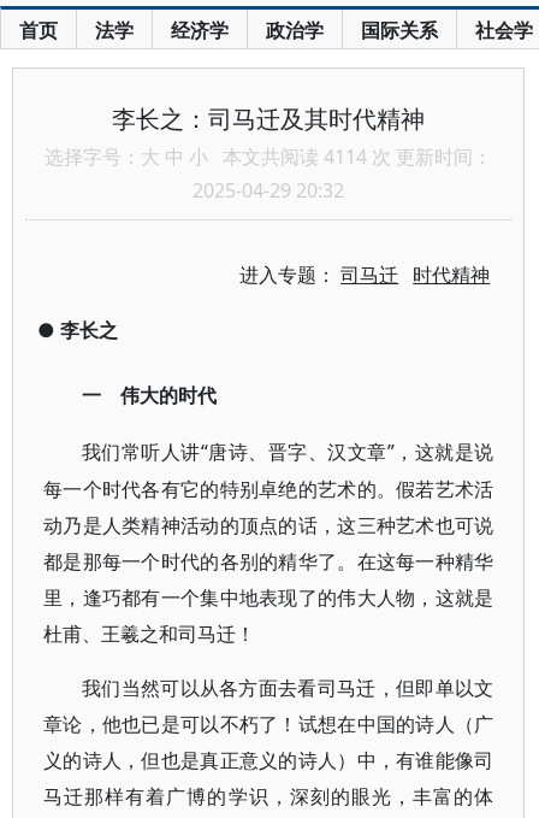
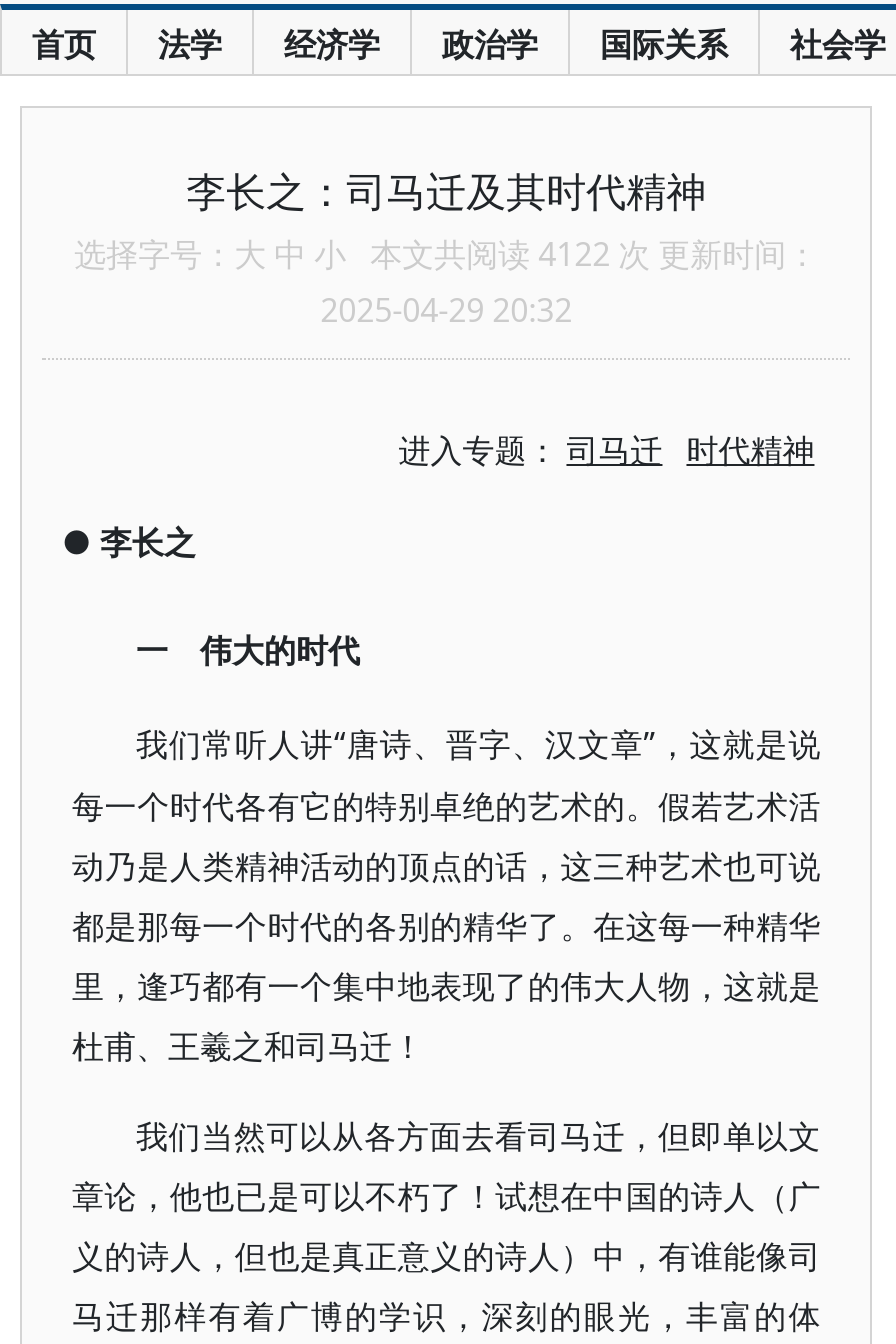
[45,143,492,170] 选择字号：大 中 小本文共阅读 4114 次 更新时间： -> [74,232,818,276] 选择字号：大 中 小本文共阅读 4122 次 更新时间：

